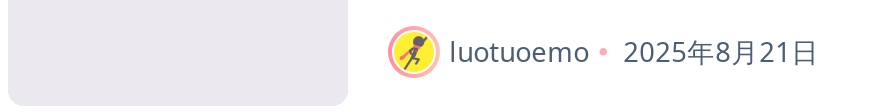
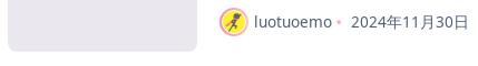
[449,33,819,71] luotuoemo 2025年8月21日 -> [254,11,469,32] luotuoemo 2024年11月30日

